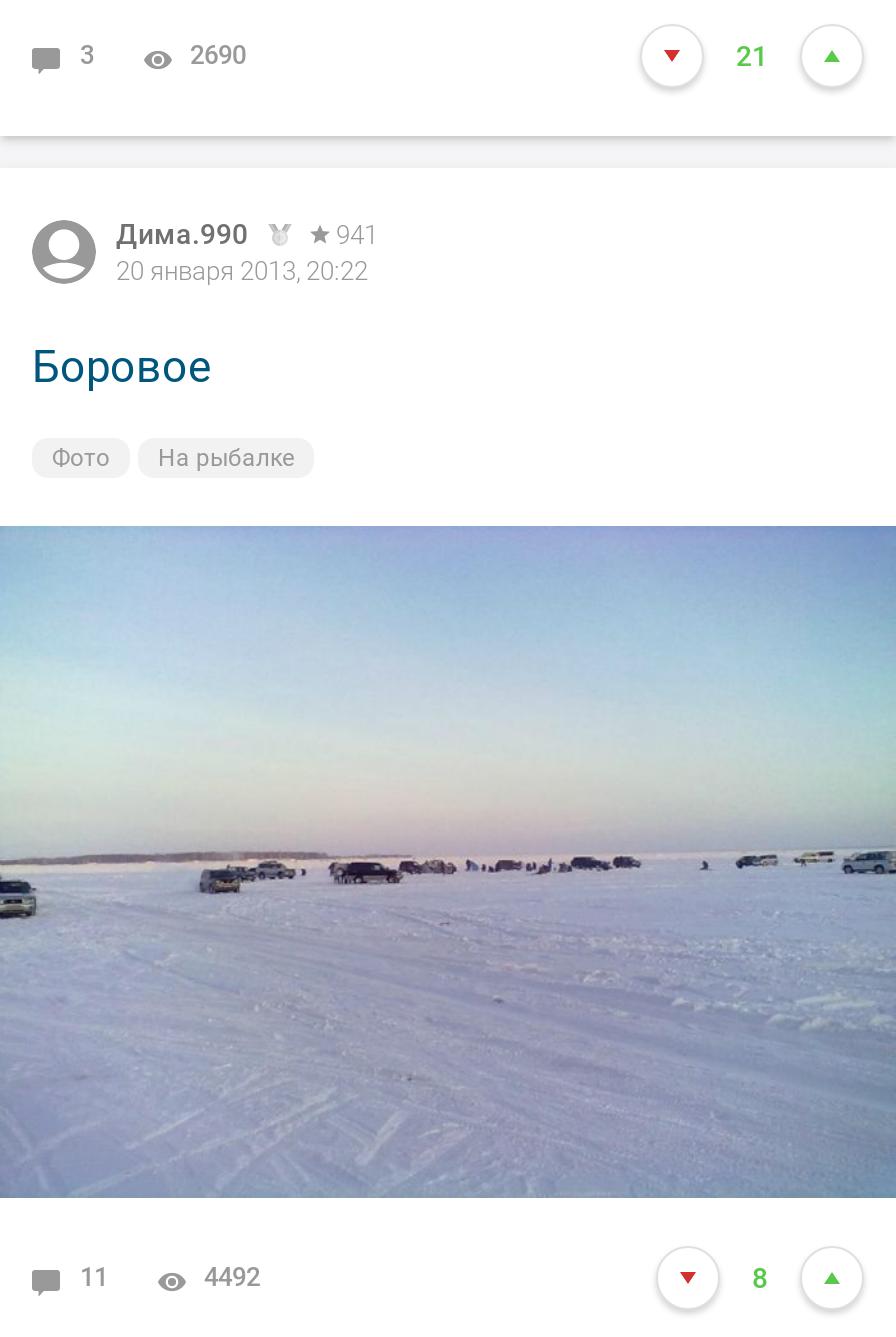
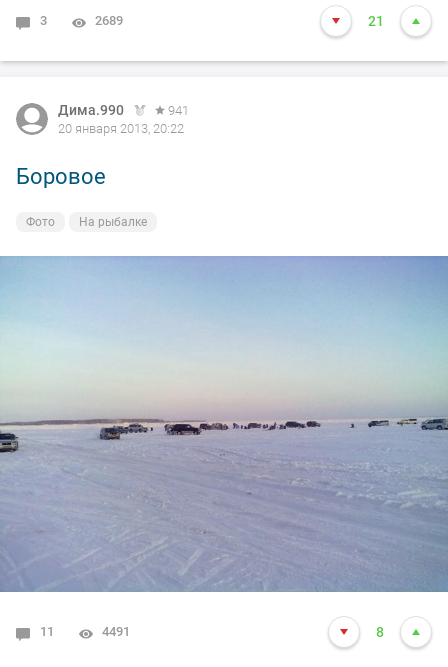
[190,41,246,71] 2690 -> [95,13,123,28] 2689
[204,1263,260,1293] 4492 -> [102,624,130,639] 4491

